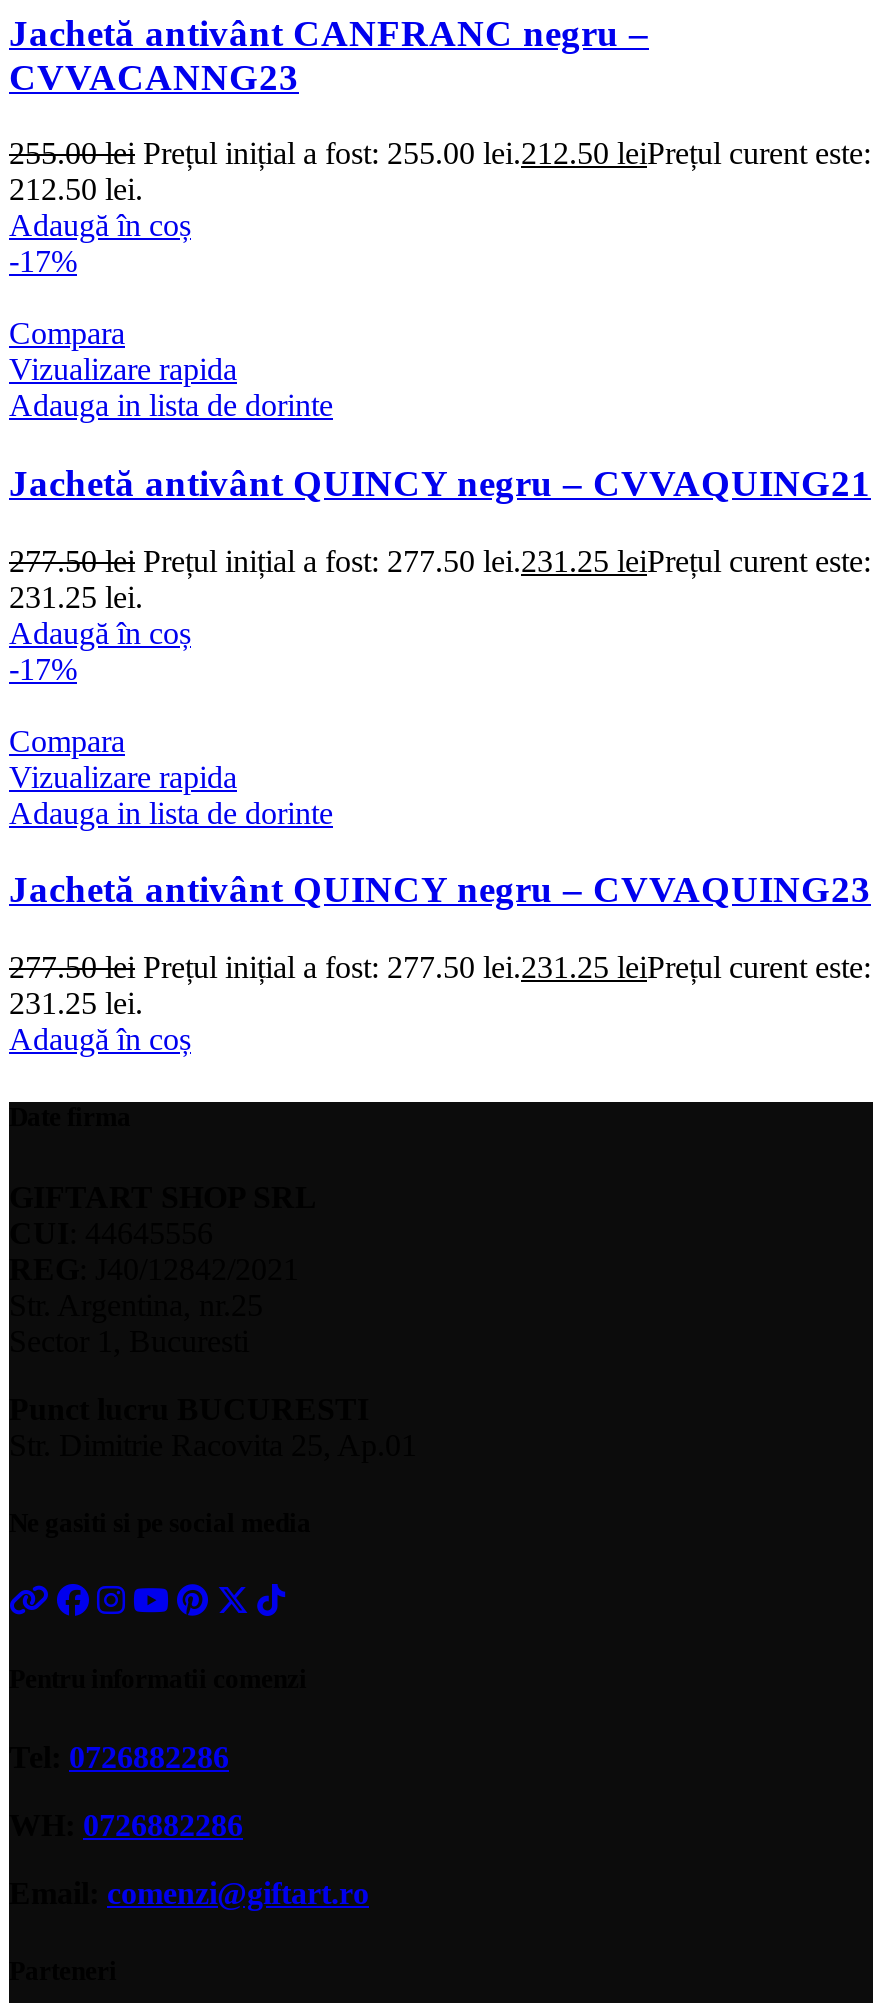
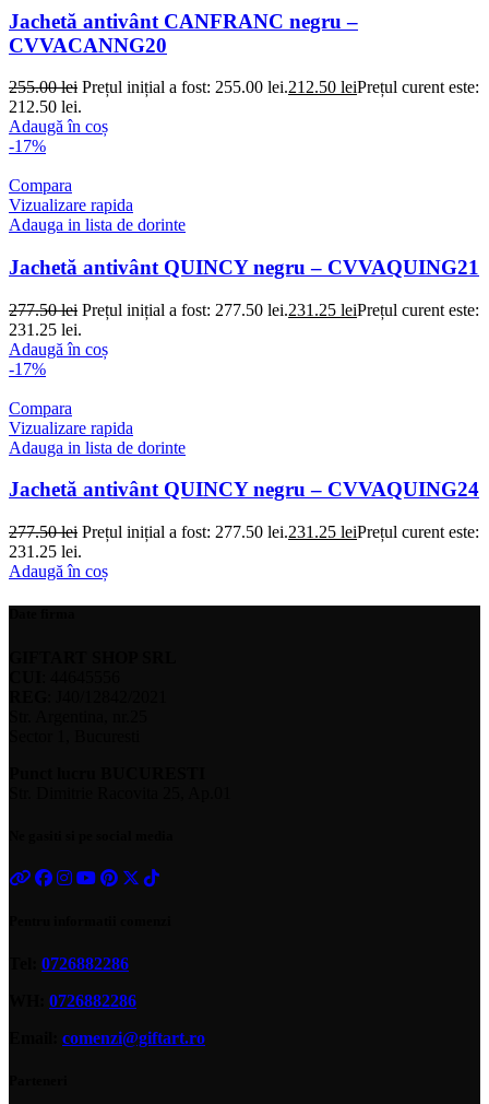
[9,55,299,97] CVVACANNG23 -> [9,33,167,56] CVVACANNG20
[9,869,871,911] Jachetă antivânt QUINCY negru – CVVAQUING23 -> [9,478,479,501] Jachetă antivânt QUINCY negru – CVVAQUING24

